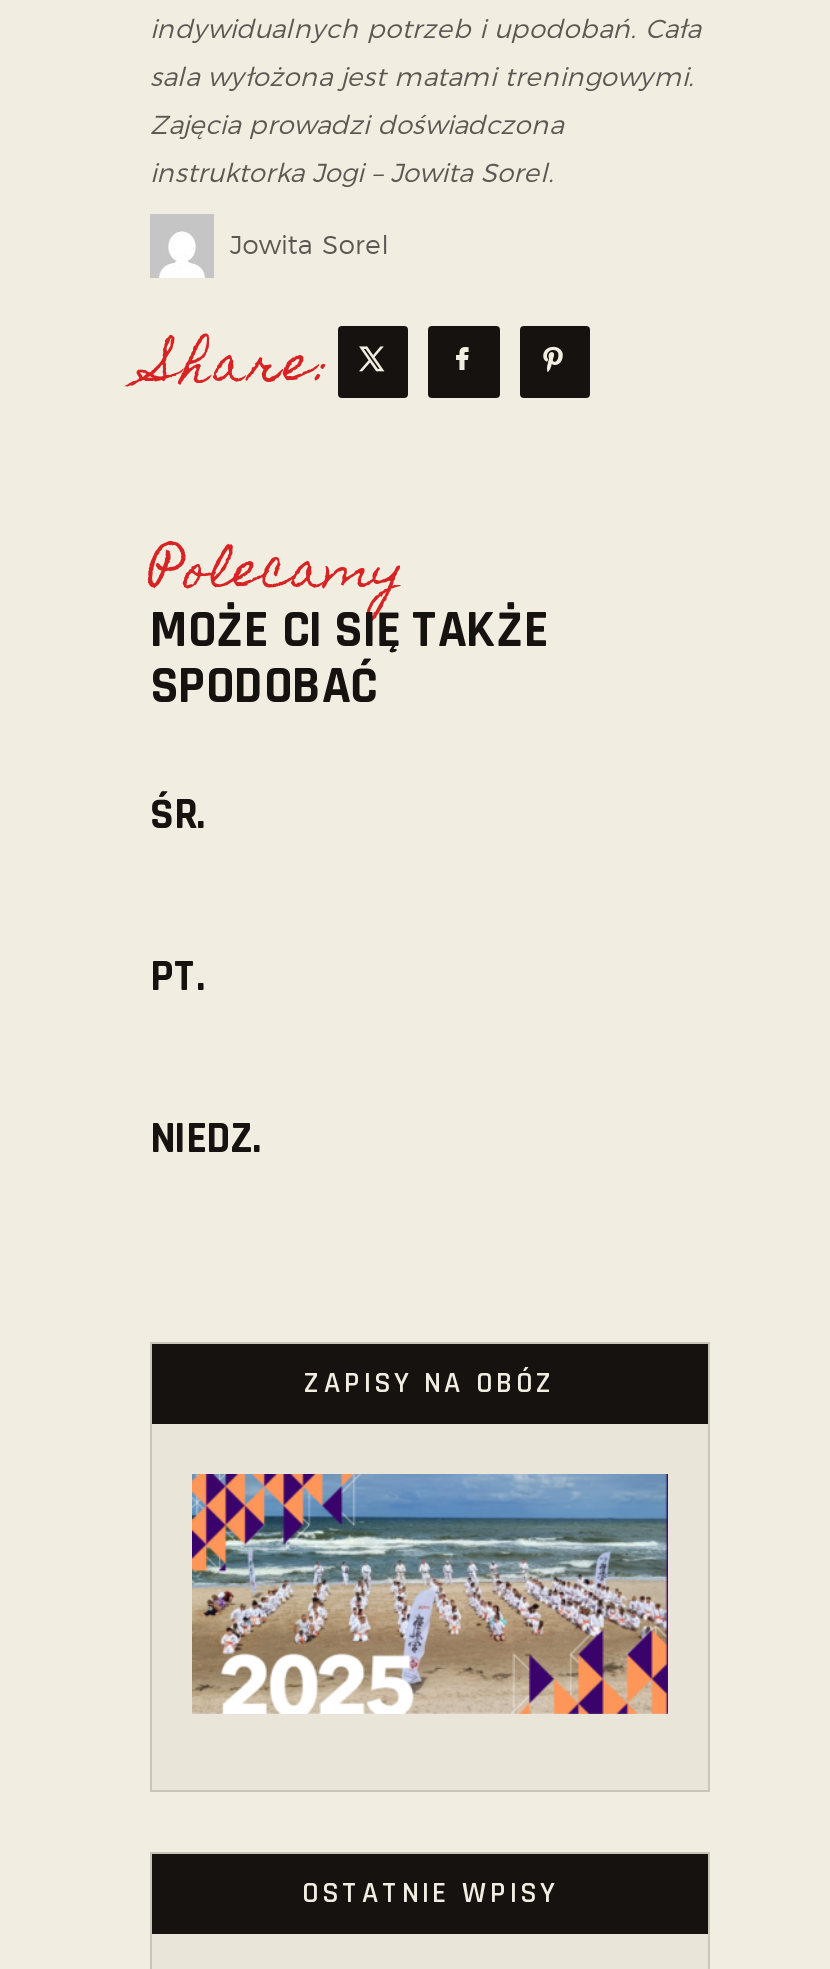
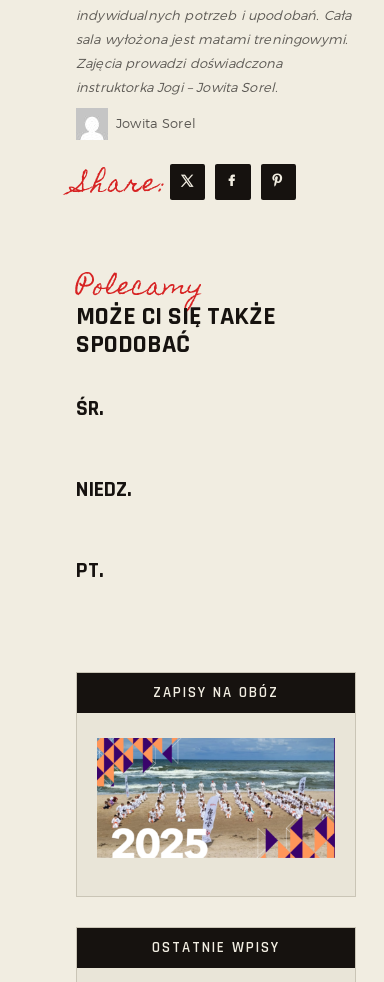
moved [150,951,206,1007] -> [76,557,104,585]: PT.
moved [150,1113,262,1169] -> [76,476,132,504]: NIEDZ.

